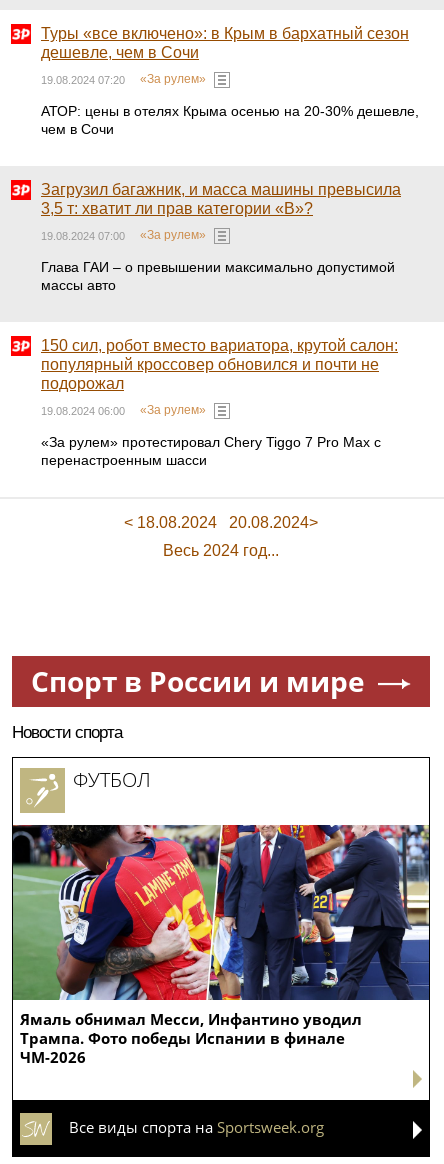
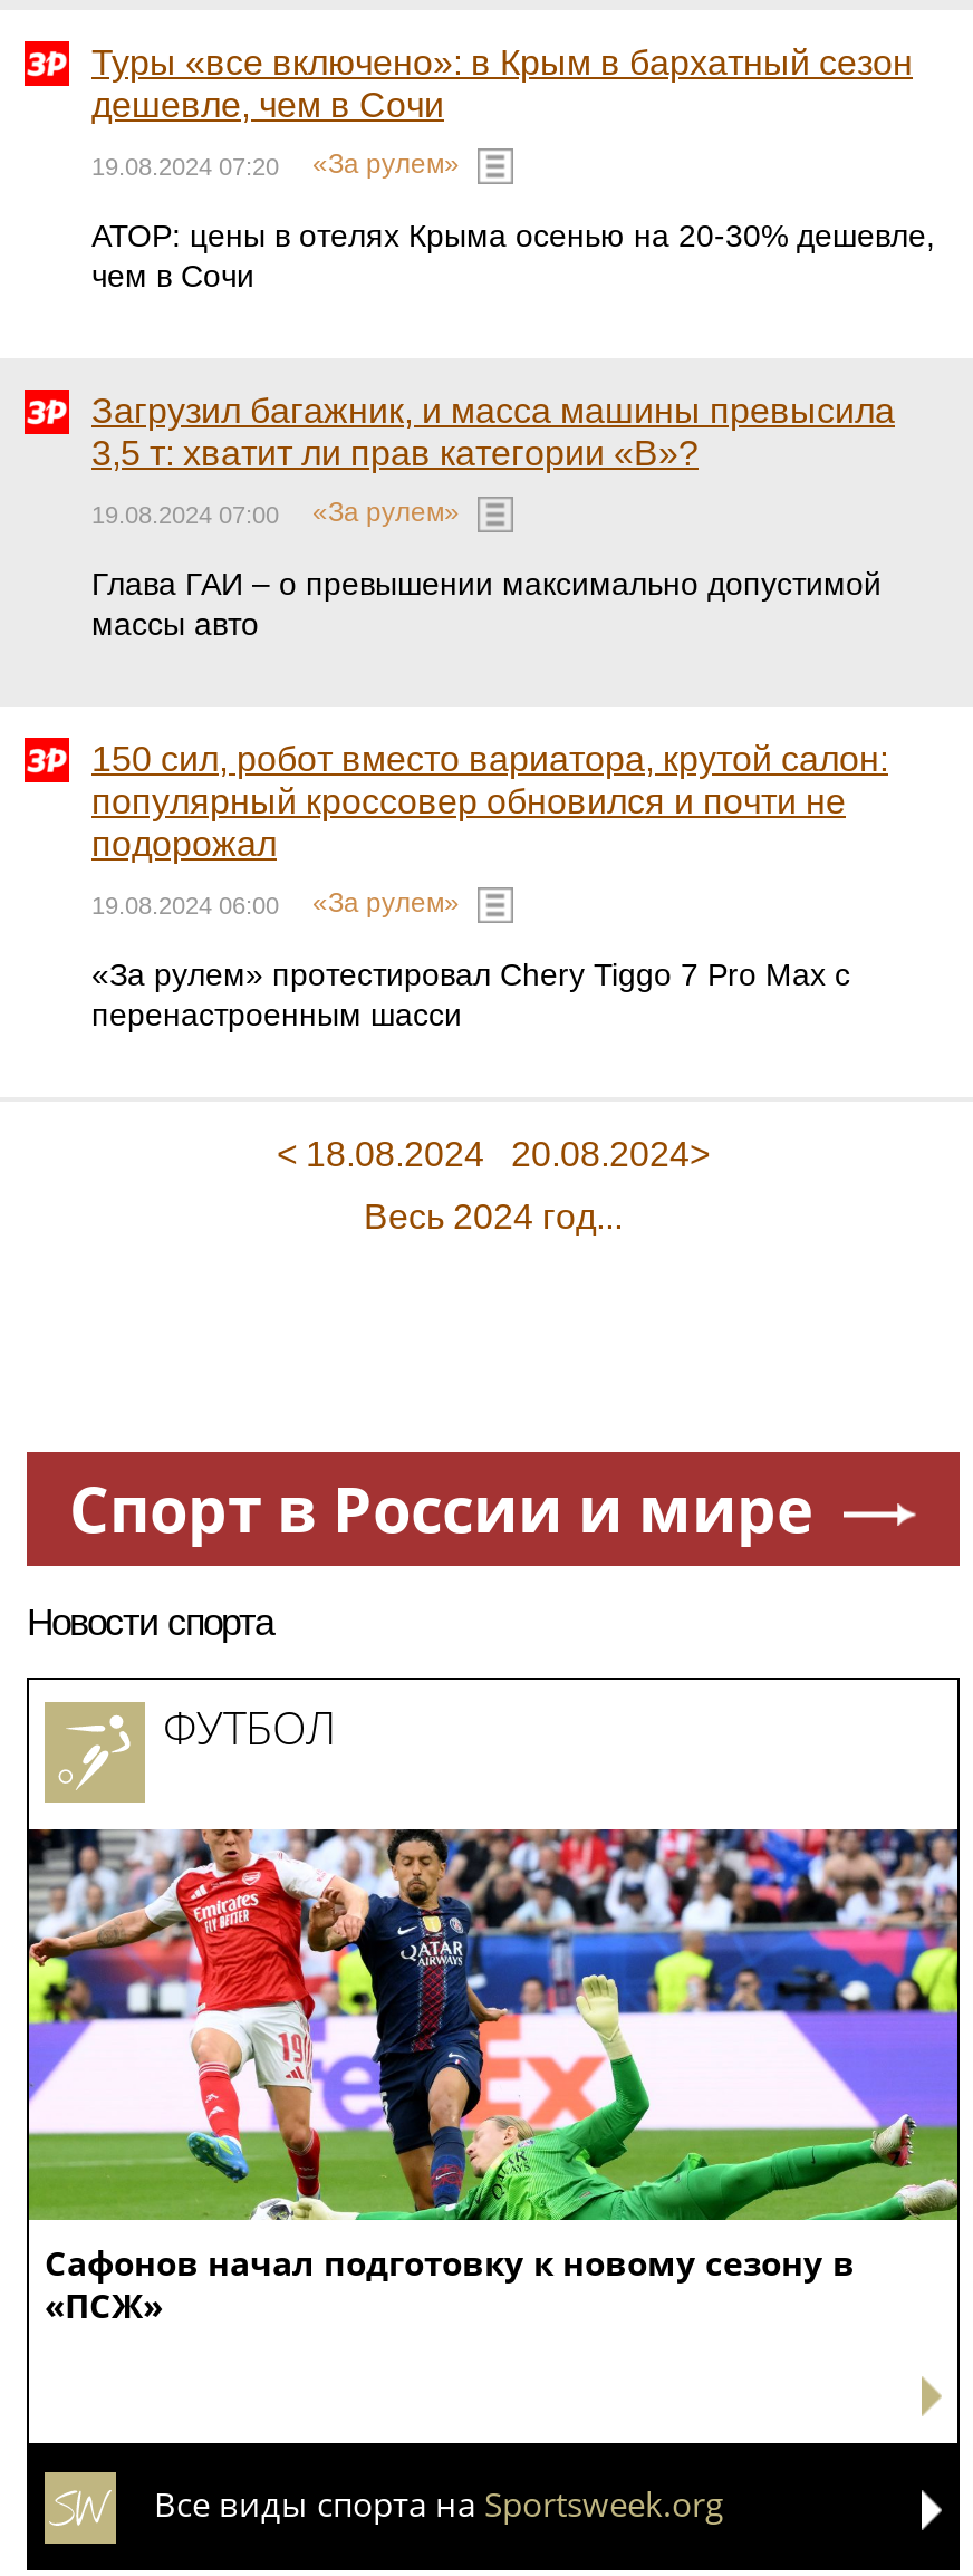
[12,824,430,1067] [image] | Ямаль обнимал Месси, Инфантино уводил | Трампа. Фото победы Испании в финале | ЧМ-2026 -> [27,1827,960,2327] [image] | Сафонов начал подготовку к новому сезону в | «ПСЖ»

